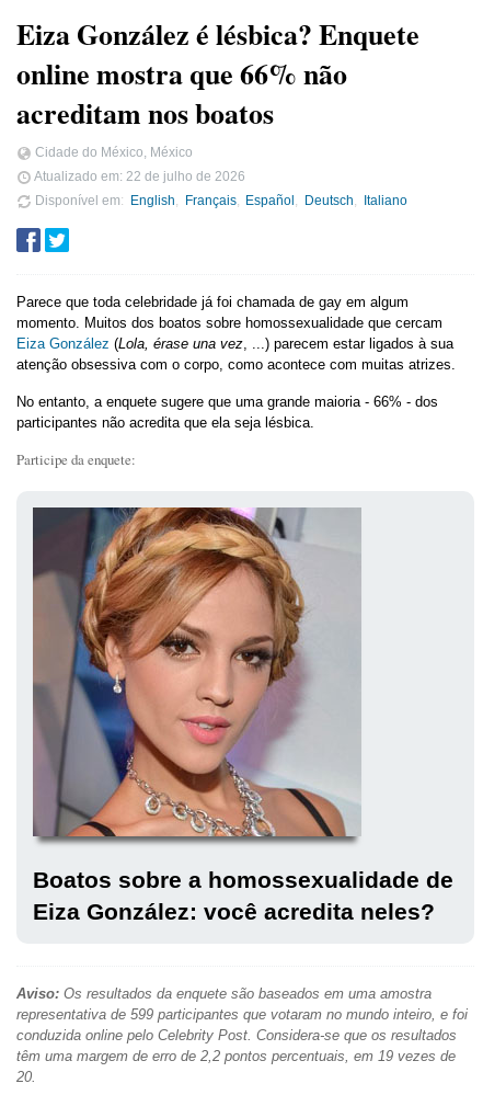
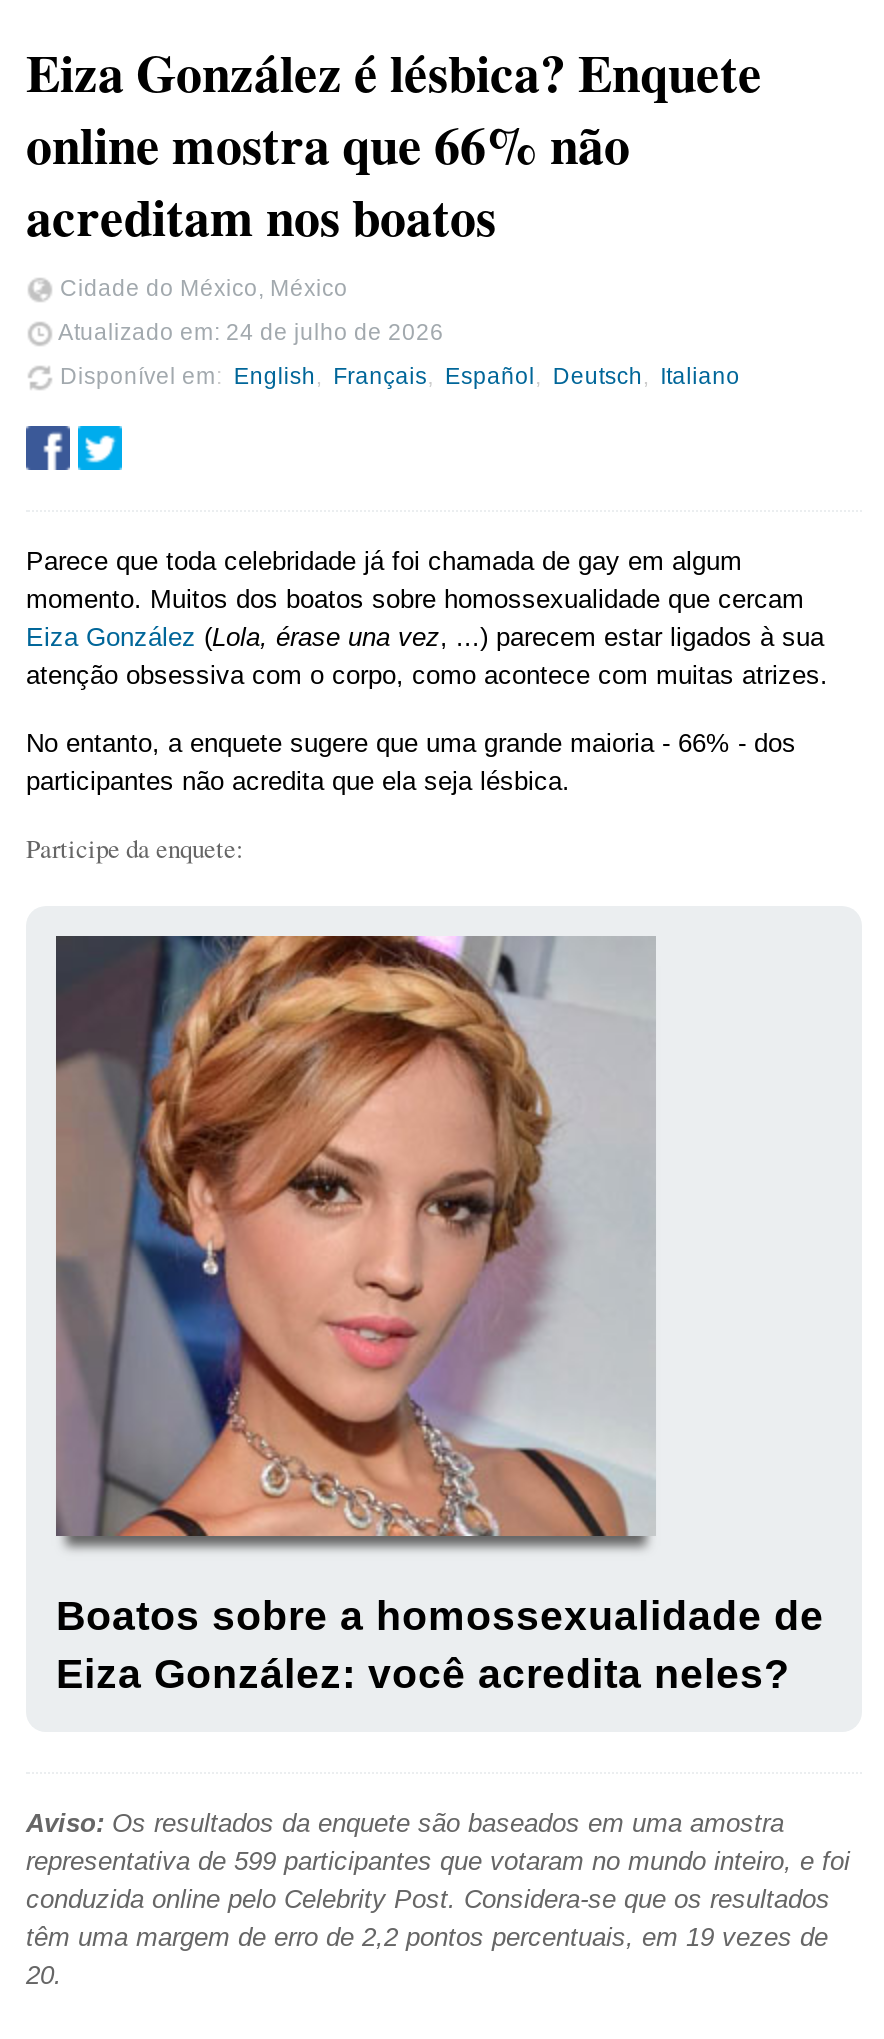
[32,169,245,183] Atualizado em: 22 de julho de 2026 -> [54,318,444,344] Atualizado em: 24 de julho de 2026

